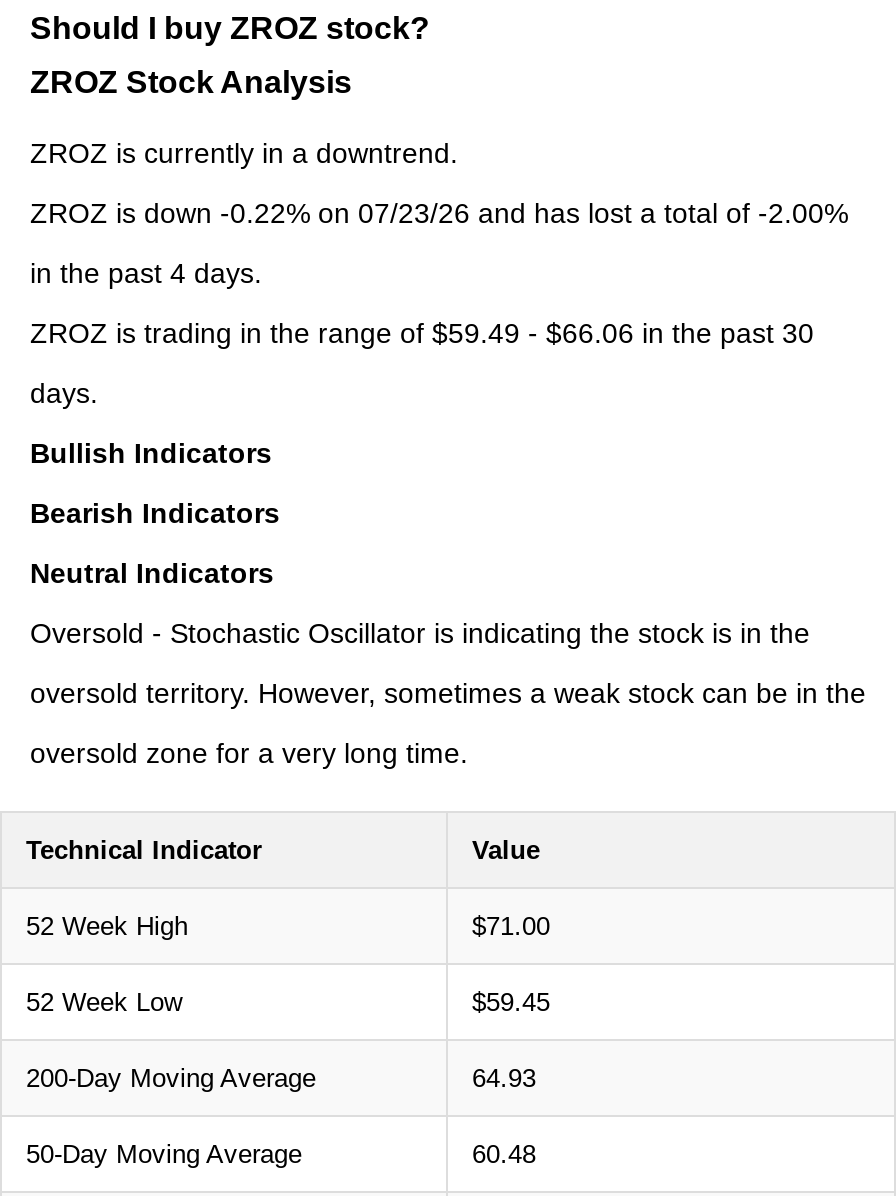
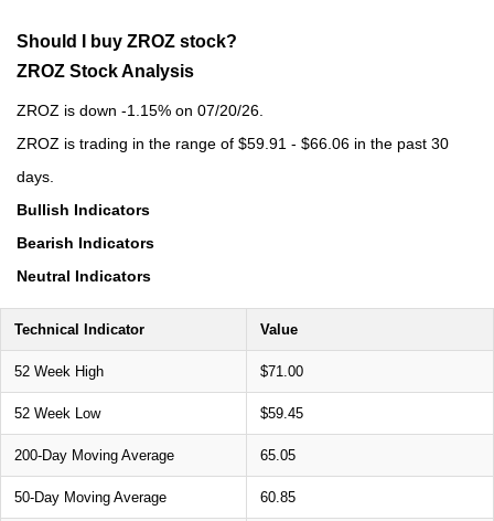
[30,136,848,348] ZROZ is currently in a downtrend. | ZROZ is down -0.22% on 07/23/26 and has lost a total of -2.00% | in the past 4 days. | ZROZ is trading in the range of $59.49 - $66.06 in the past 30 -> [17,101,449,152] ZROZ is down -1.15% on 07/20/26. | ZROZ is trading in the range of $59.91 - $66.06 in the past 30
[30,616,866,768] Oversold - Stochastic Oscillator is indicating the stock is in the | oversold territory. However, sometimes a weak stock can be in the | oversold zone for a very long time. -> none
[472,1062,536,1092] 64.93 -> [260,447,296,463] 65.05
[472,1138,536,1168] 60.48 -> [260,489,296,505] 60.85

